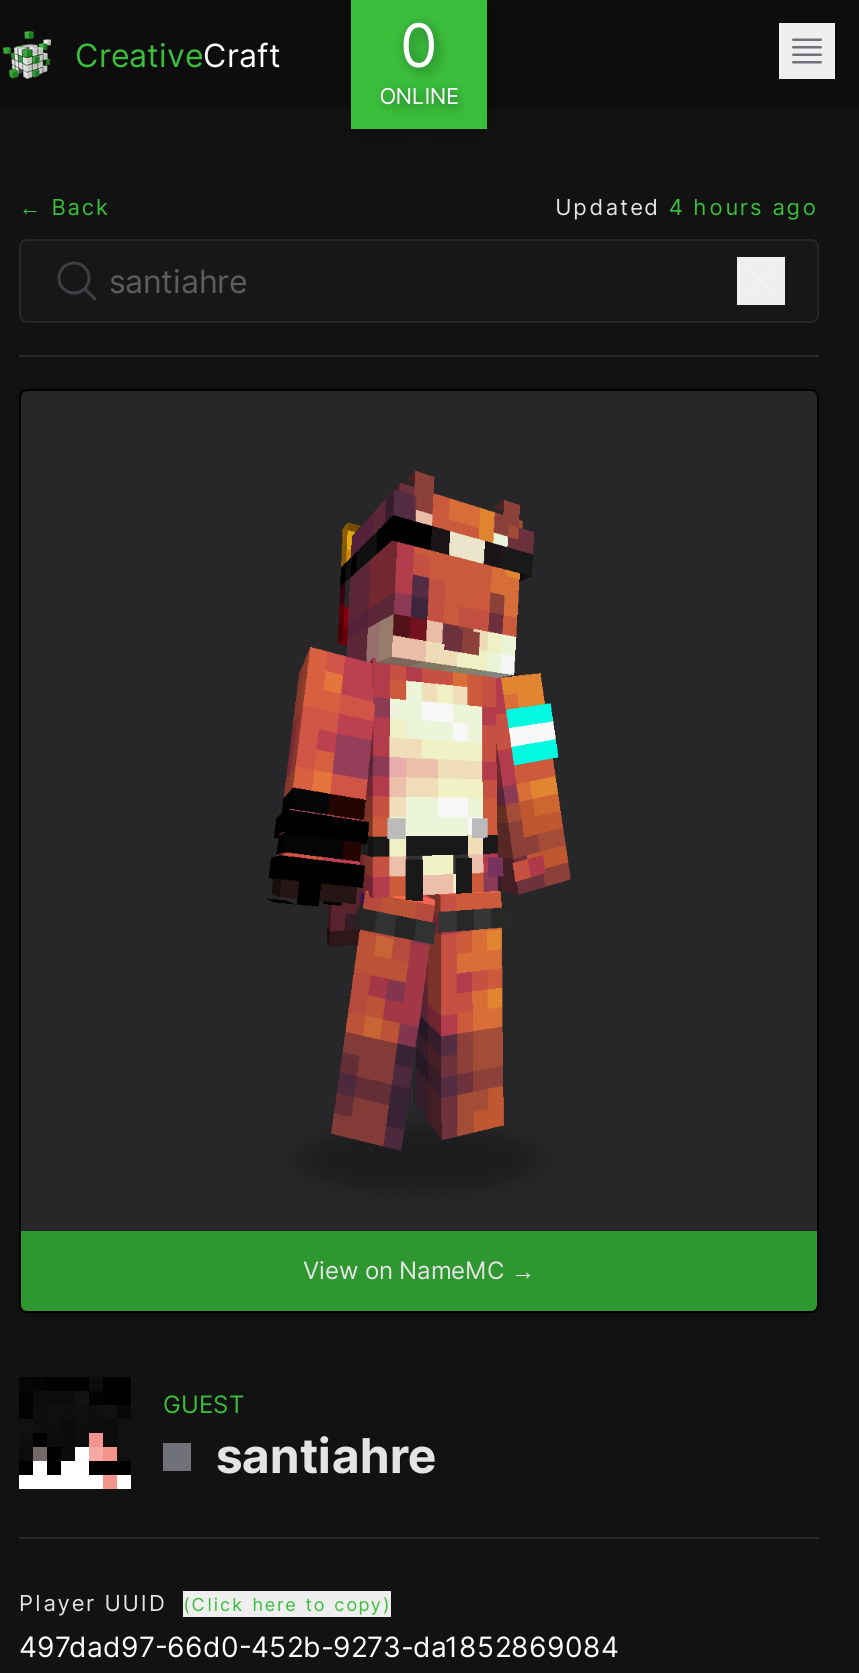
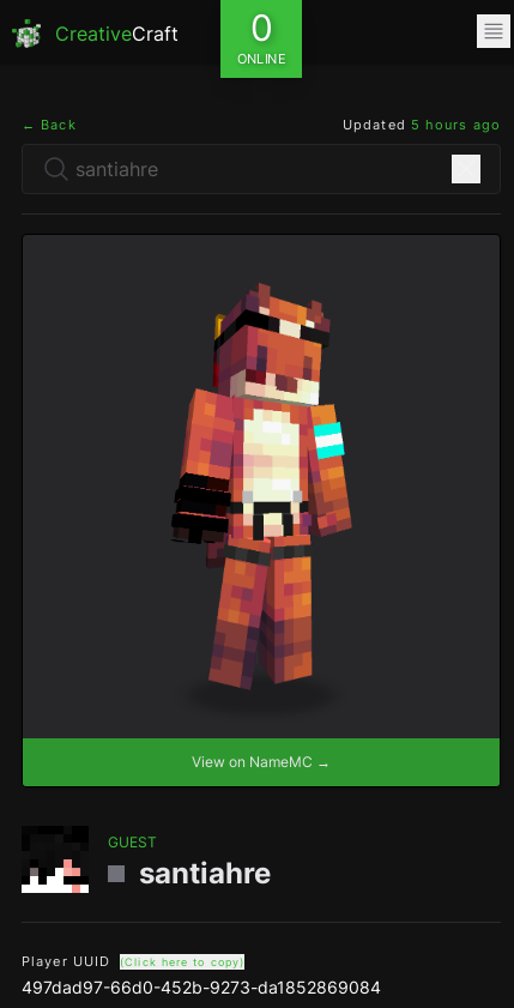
[555,193,819,221] Updated 4 hours ago -> [343,116,501,133] Updated 5 hours ago

